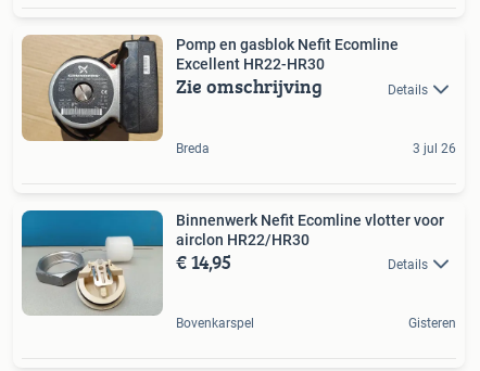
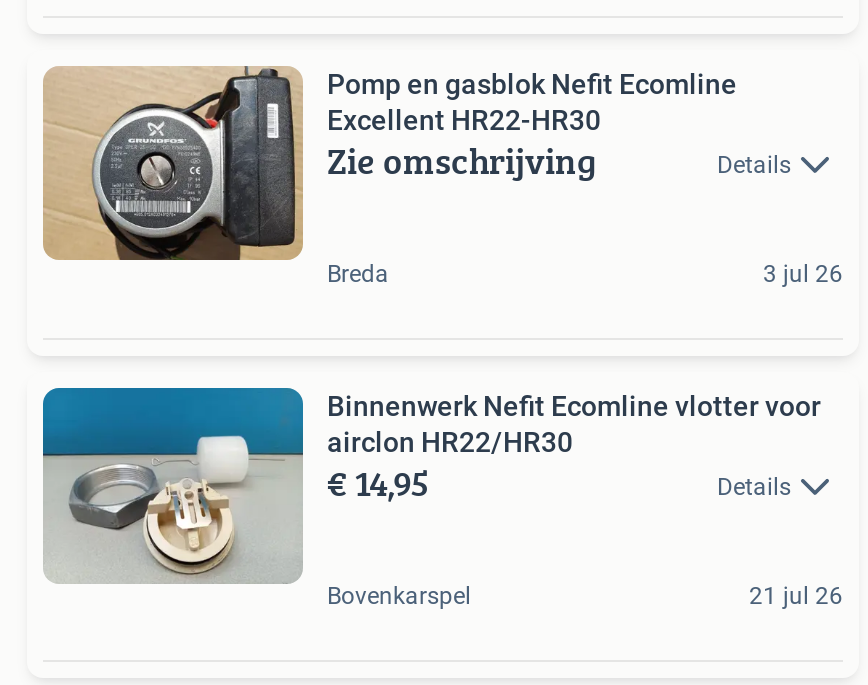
[408,316,456,331] Gisteren -> [749,583,843,611] 21 jul 26

